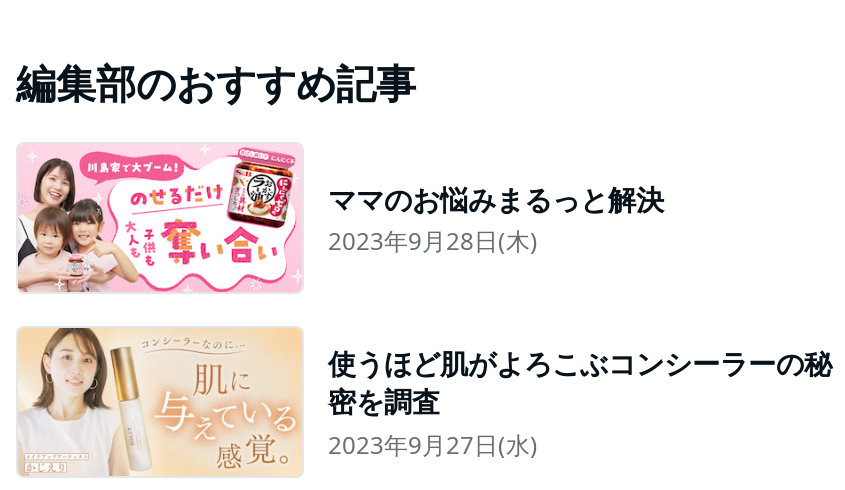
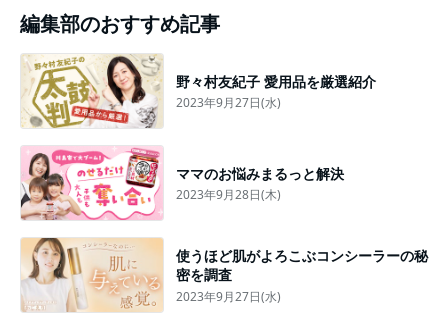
none -> [22,54,376,128] [image] | 野々村友紀子 愛用品を厳選紹介 | 2023年9月27日(水)

